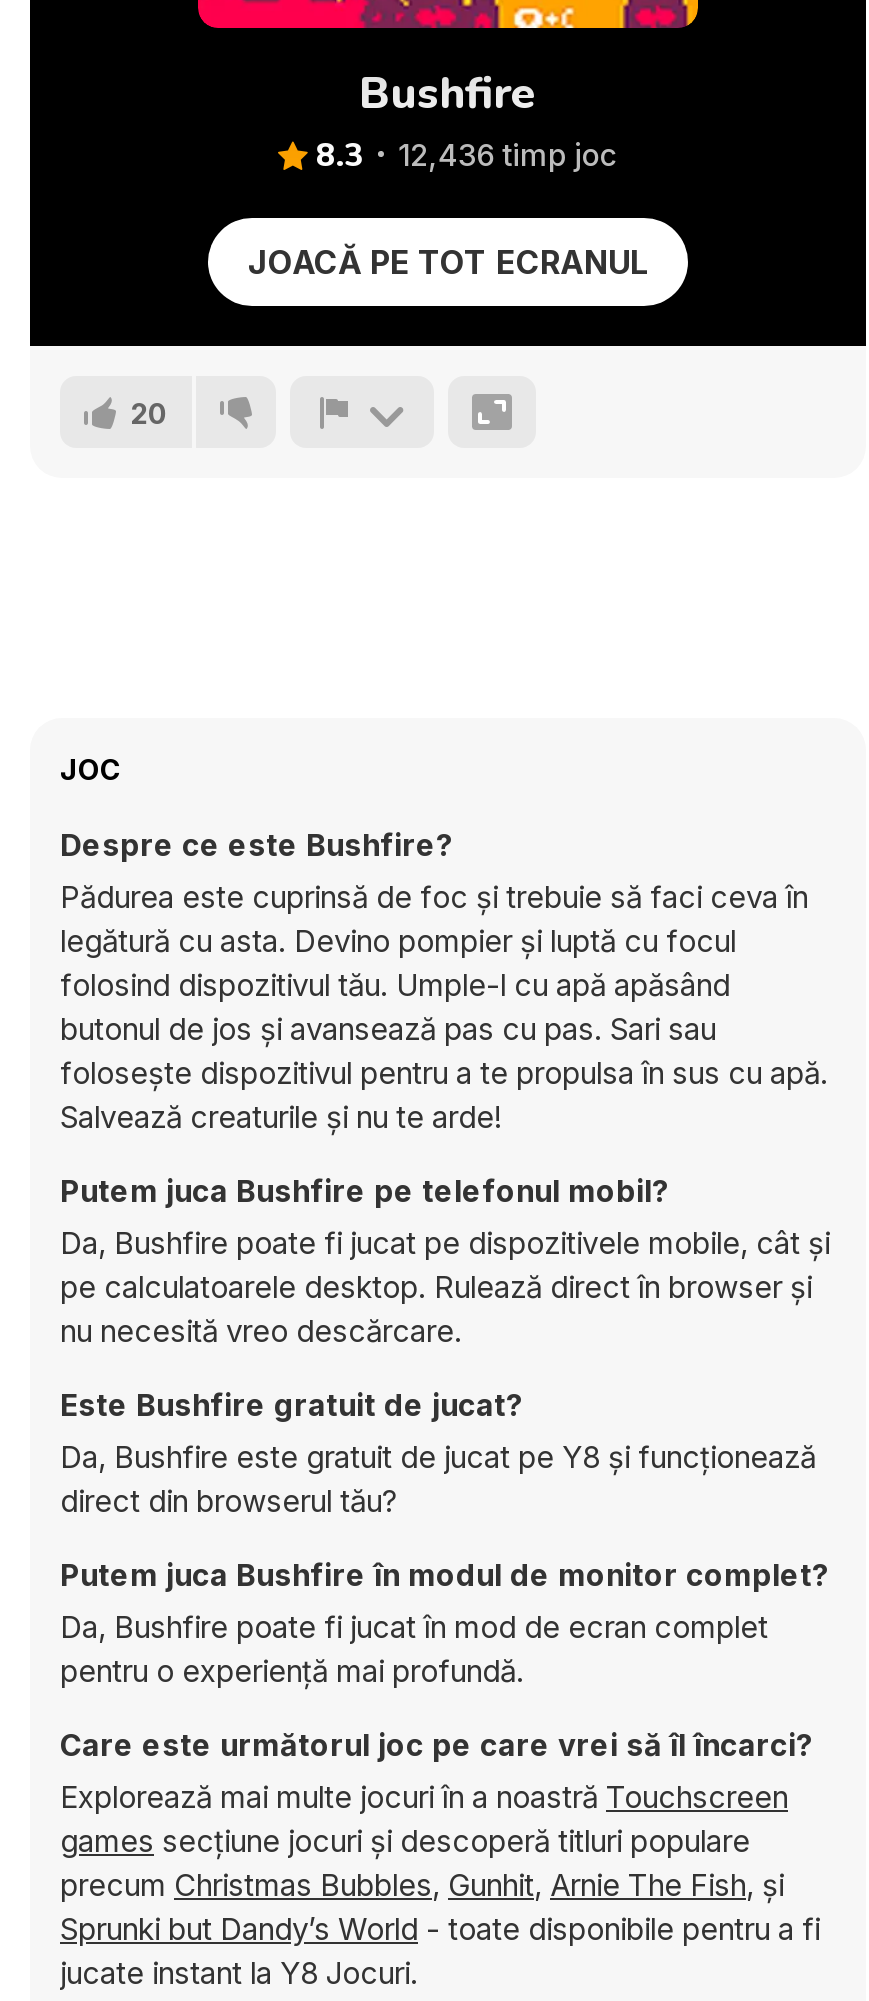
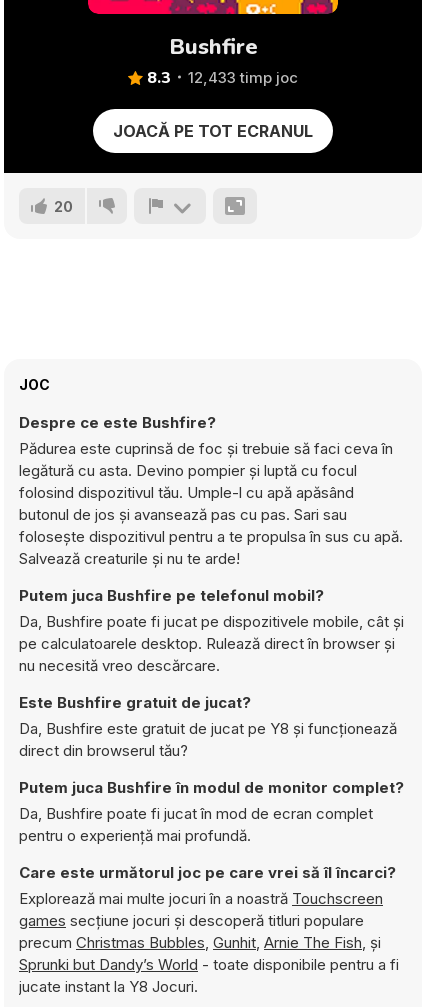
[316,134,618,178] 8.3 12,436 timp joc -> [147,67,298,89] 8.3 12,433 timp joc

